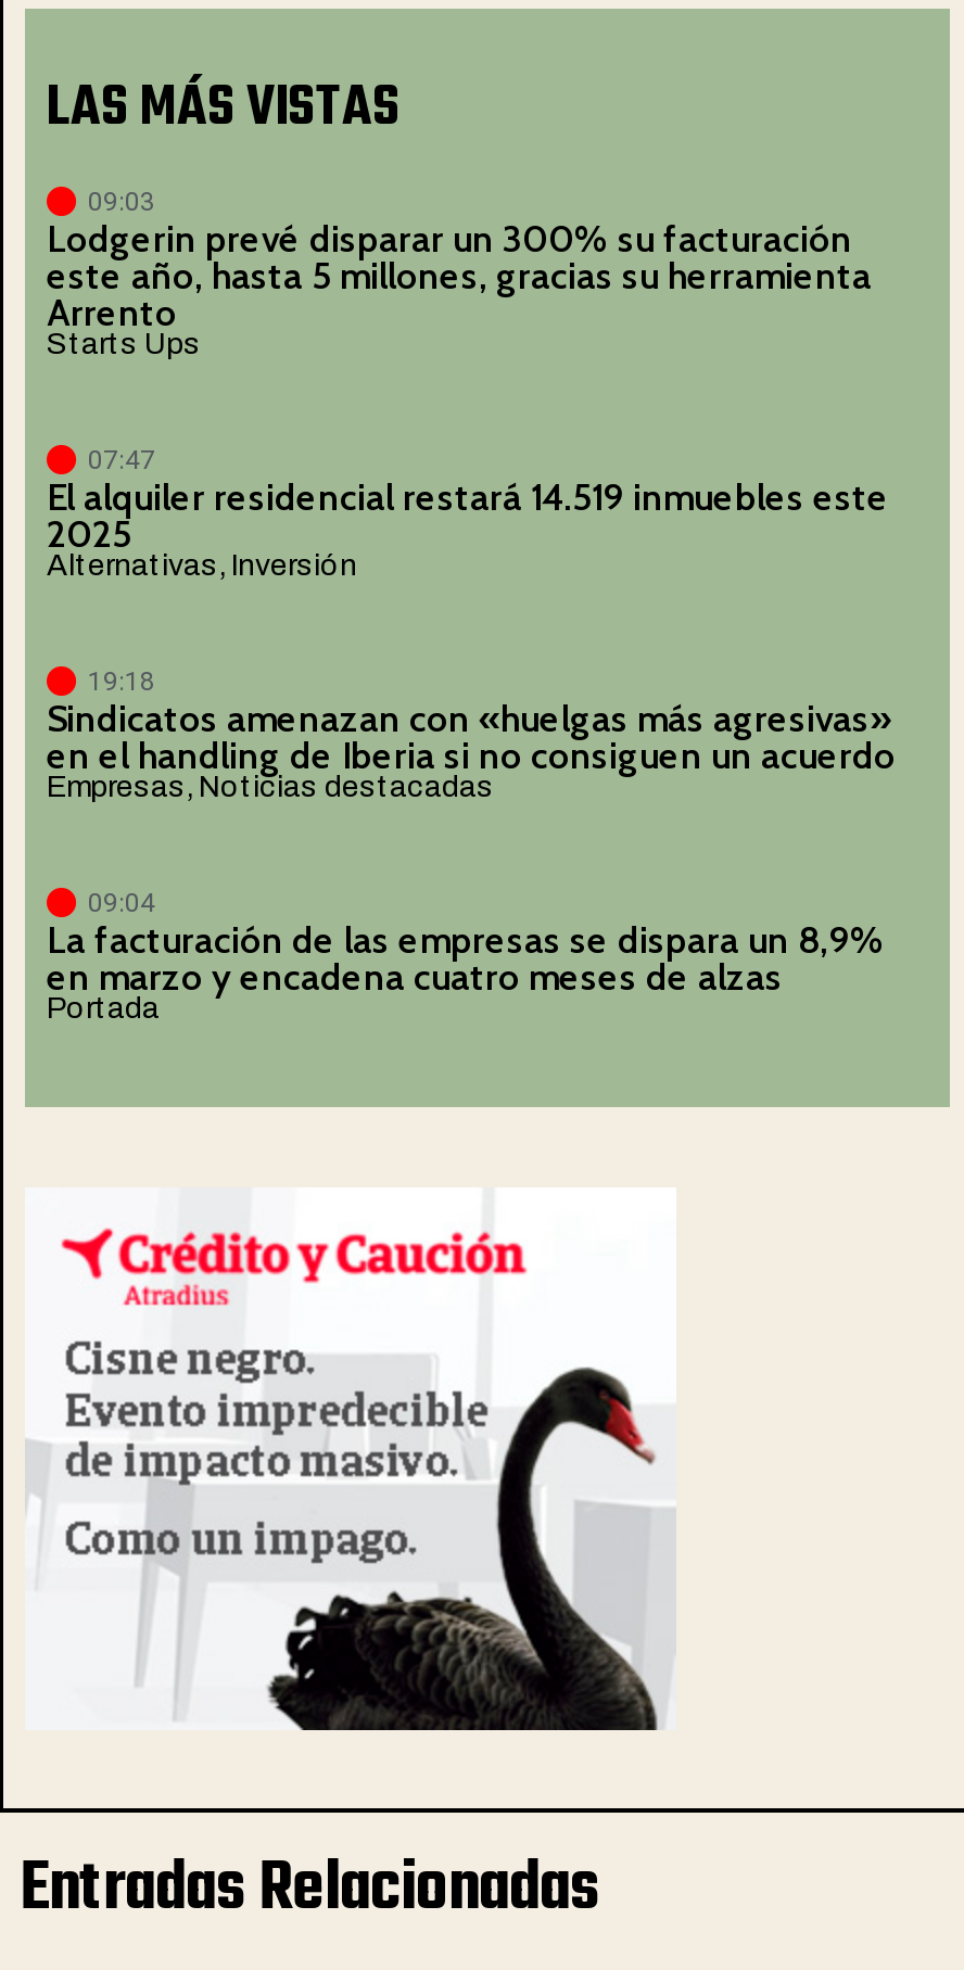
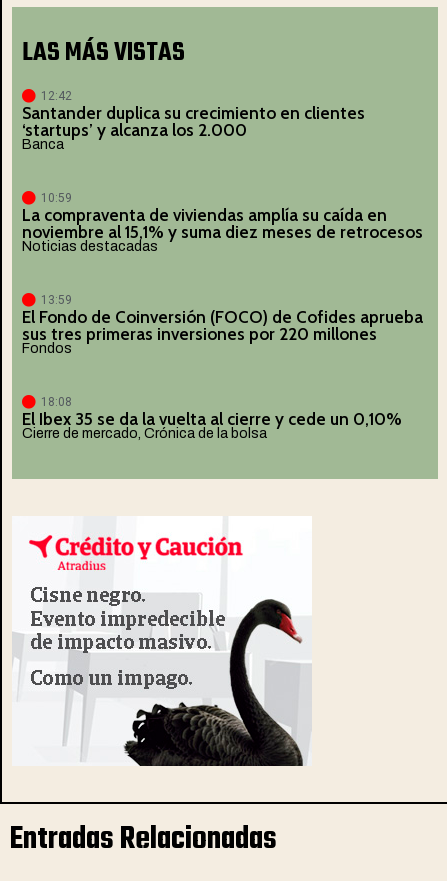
[47,186,872,361] 09:03 | Lodgerin prevé disparar un 300% su facturación | este año, hasta 5 millones, gracias su herramienta | Arrento | Starts Ups -> [22,89,365,152] 12:42 | Santander duplica su crecimiento en clientes | ‘startups’ y alcanza los 2.000 | Banca
[47,444,889,582] 07:47 | El alquiler residencial restará 14.519 inmuebles este | 2025 | Alternativas, Inversión -> [22,191,423,254] 10:59 | La compraventa de viviendas amplía su caída en | noviembre al 15,1% y suma diez meses de retrocesos | Noticias destacadas
[47,666,896,804] 19:18 | Sindicatos amenazan con «huelgas más agresivas» | en el handling de Iberia si no consiguen un acuerdo | Empresas, Noticias destacadas -> [22,293,423,356] 13:59 | El Fondo de Coinversión (FOCO) de Cofides aprueba | sus tres primeras inversiones por 220 millones | Fondos
[47,887,885,1025] 09:04 | La facturación de las empresas se dispara un 8,9% | en marzo y encadena cuatro meses de alzas | Portada -> [22,395,402,441] 18:08 | El Ibex 35 se da la vuelta al cierre y cede un 0,10% | Cierre de mercado, Crónica de la bolsa

